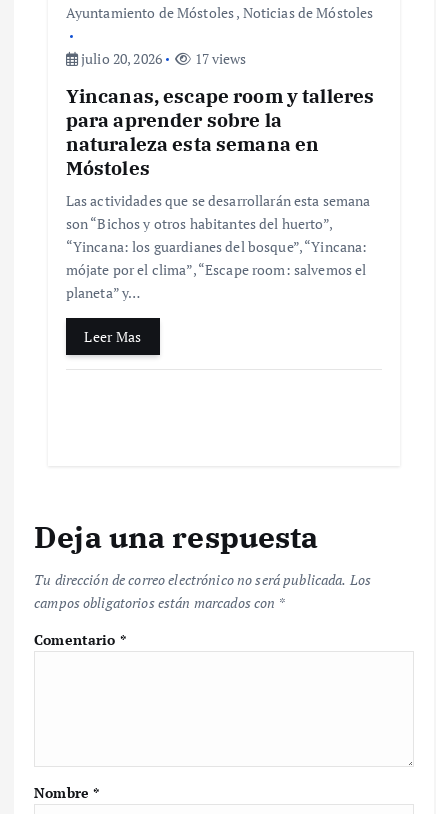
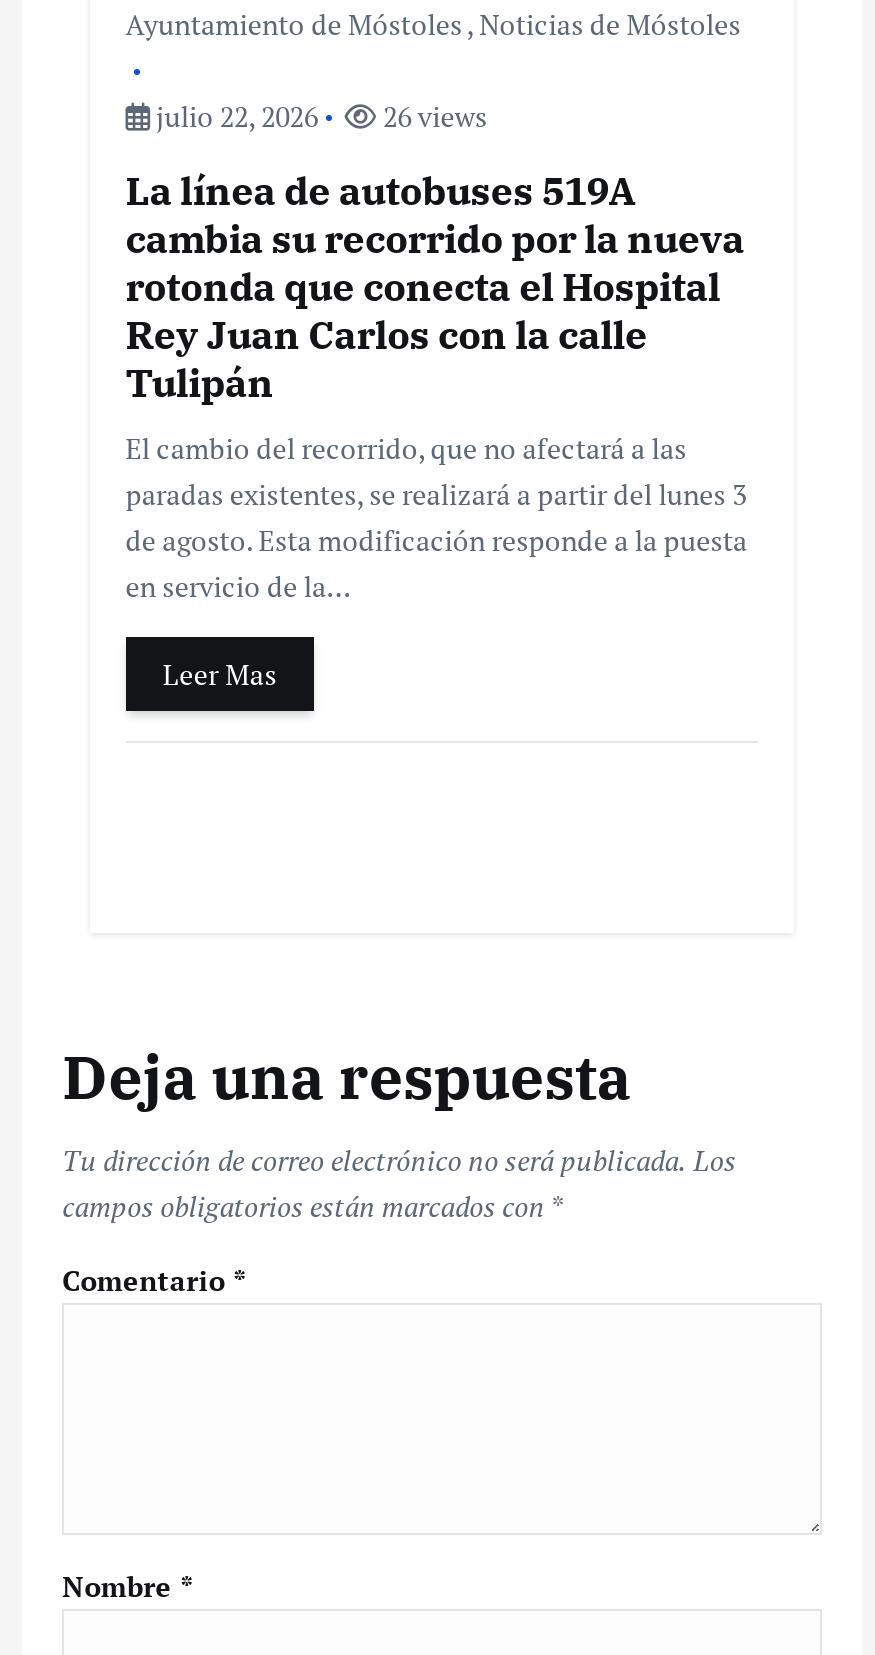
[78,49,247,68] julio 20, 2026 | 17 views -> [150,98,487,136] julio 22, 2026 | 26 views
[66,83,374,302] Yincanas, escape room y talleres | para aprender sobre la | naturaleza esta semana en | Móstoles | Las actividades que se desarrollarán esta semana | son “Bichos y otros habitantes del huerto”, | “Yincana: los guardianes del bosque”, “Yincana: | mójate por el clima”, “Escape room: salvemos el | planeta” y… -> [126,166,747,606] La línea de autobuses 519A | cambia su recorrido por la nueva | rotonda que conecta el Hospital | Rey Juan Carlos con la calle | Tulipán | El cambio del recorrido, que no afectará a las | paradas existentes, se realizará a partir del lunes 3 | de agosto. Esta modificación responde a la puesta | en servicio de la…

